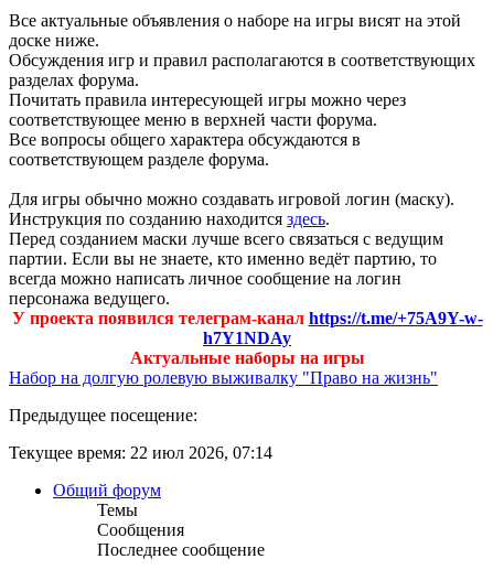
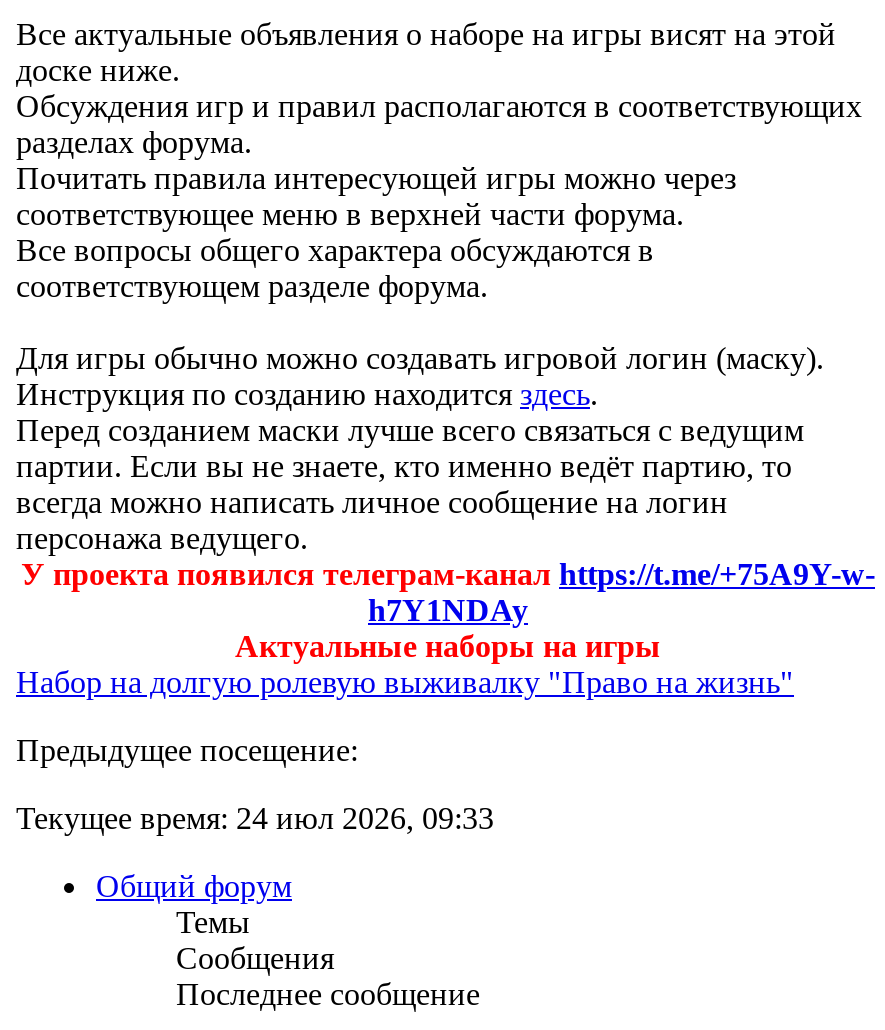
[9,444,272,463] Текущее время: 22 июл 2026, 07:14 -> [16,802,494,836] Текущее время: 24 июл 2026, 09:33

